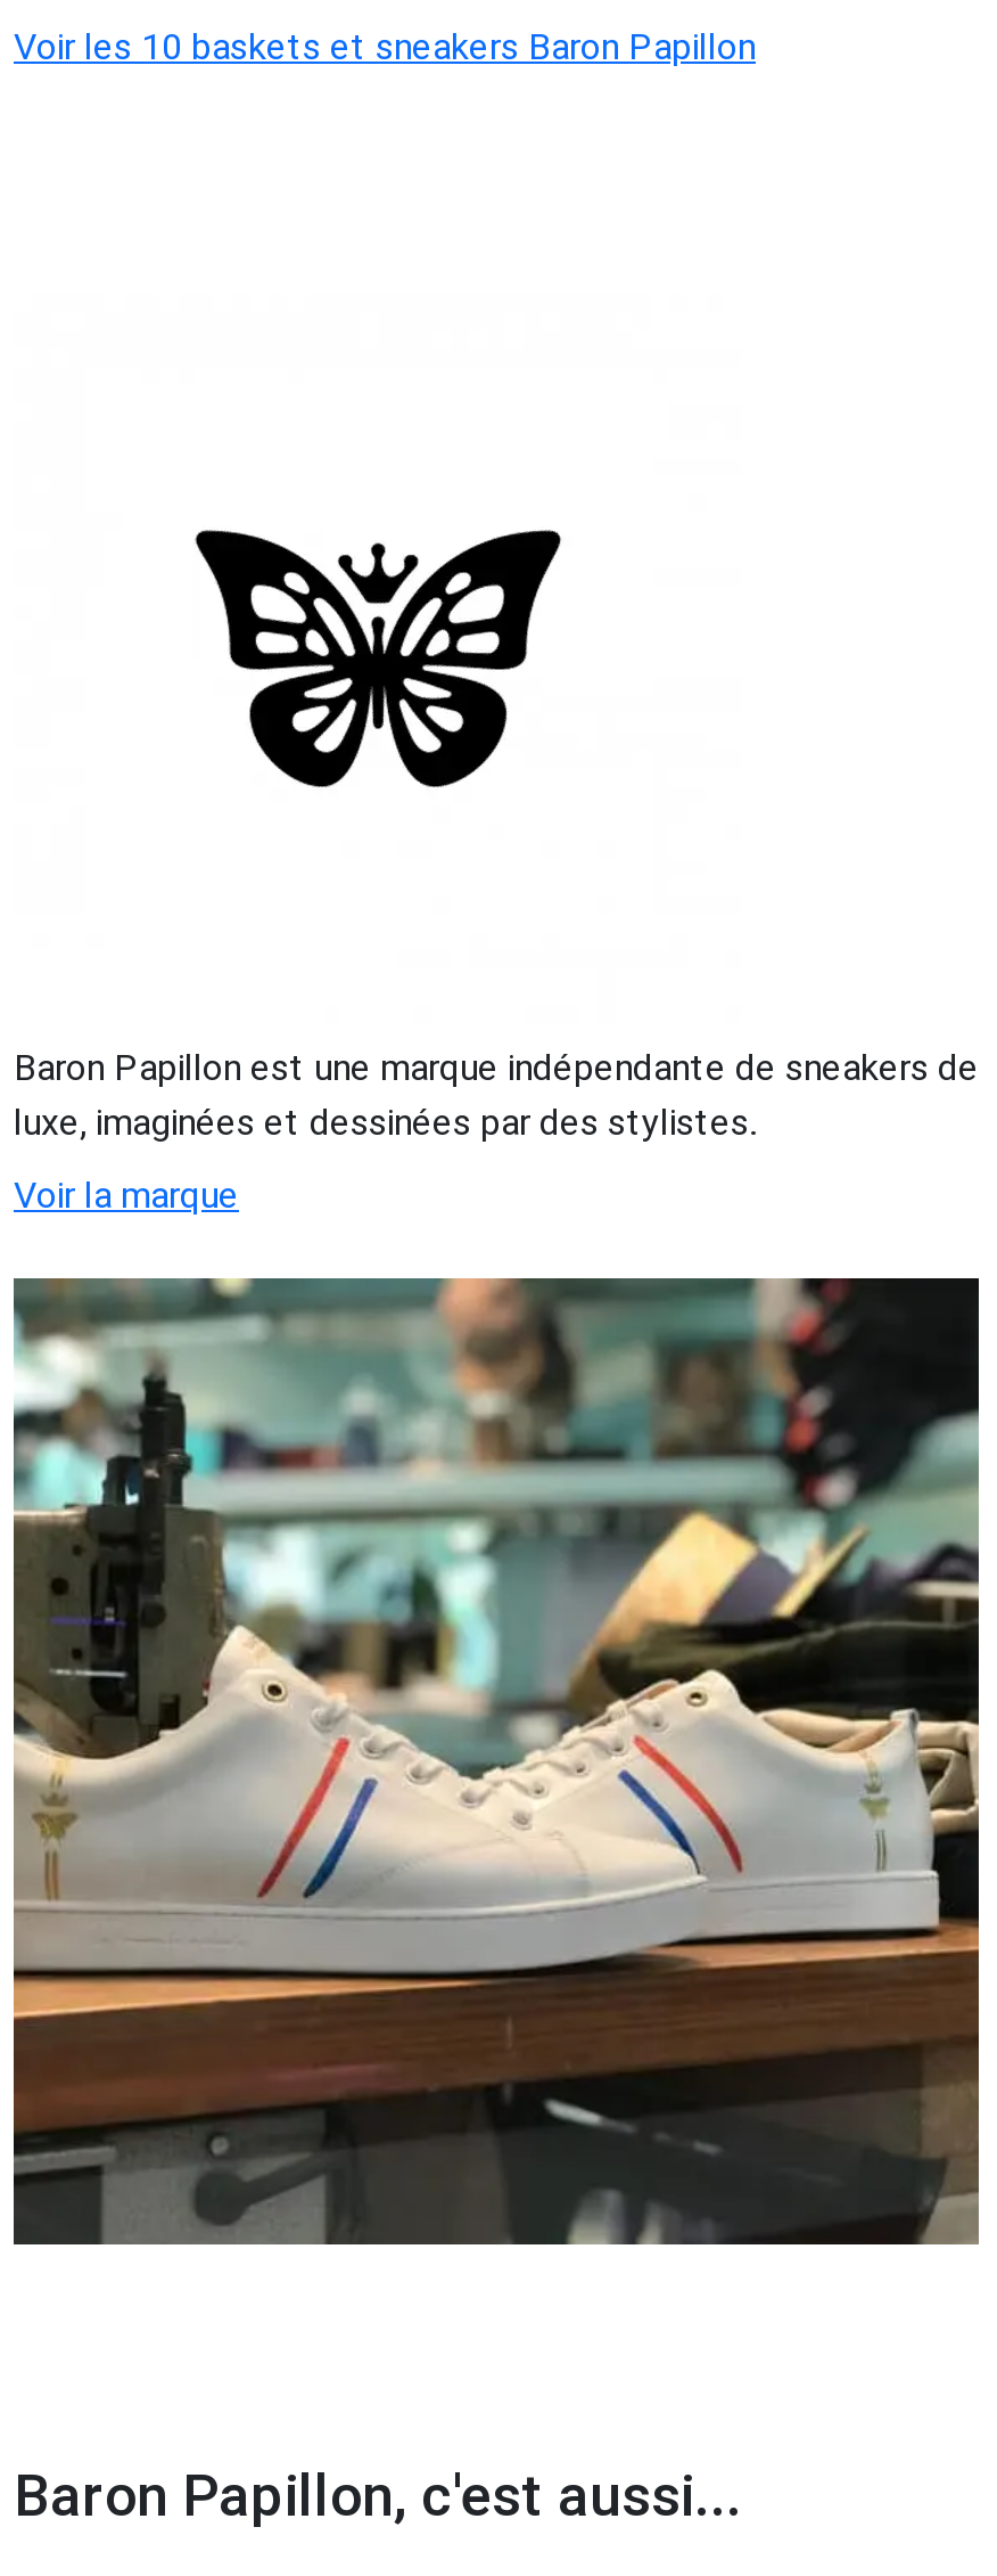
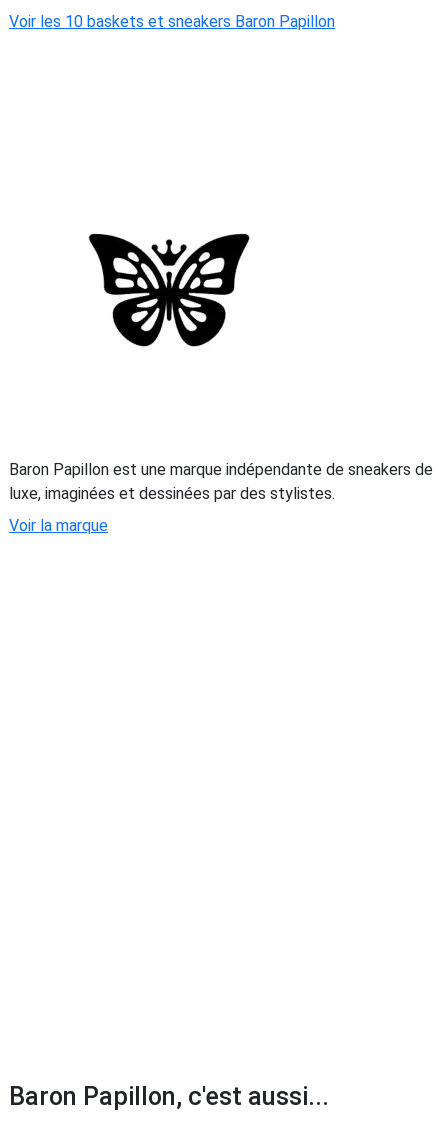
[11,1276,981,2247] [image] -> none

